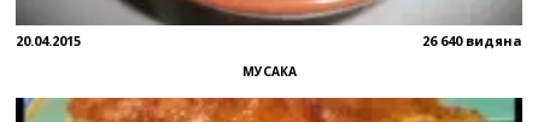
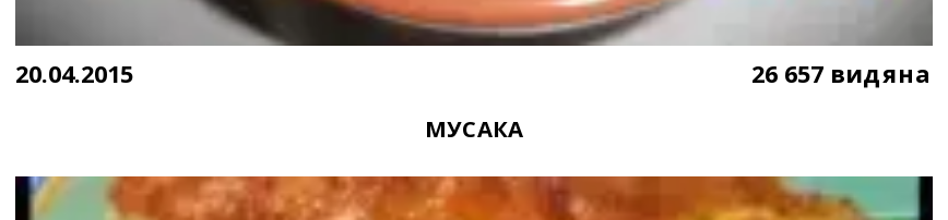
[422,32,522,50] 26 640 видяна -> [751,57,933,90] 26 657 видяна

